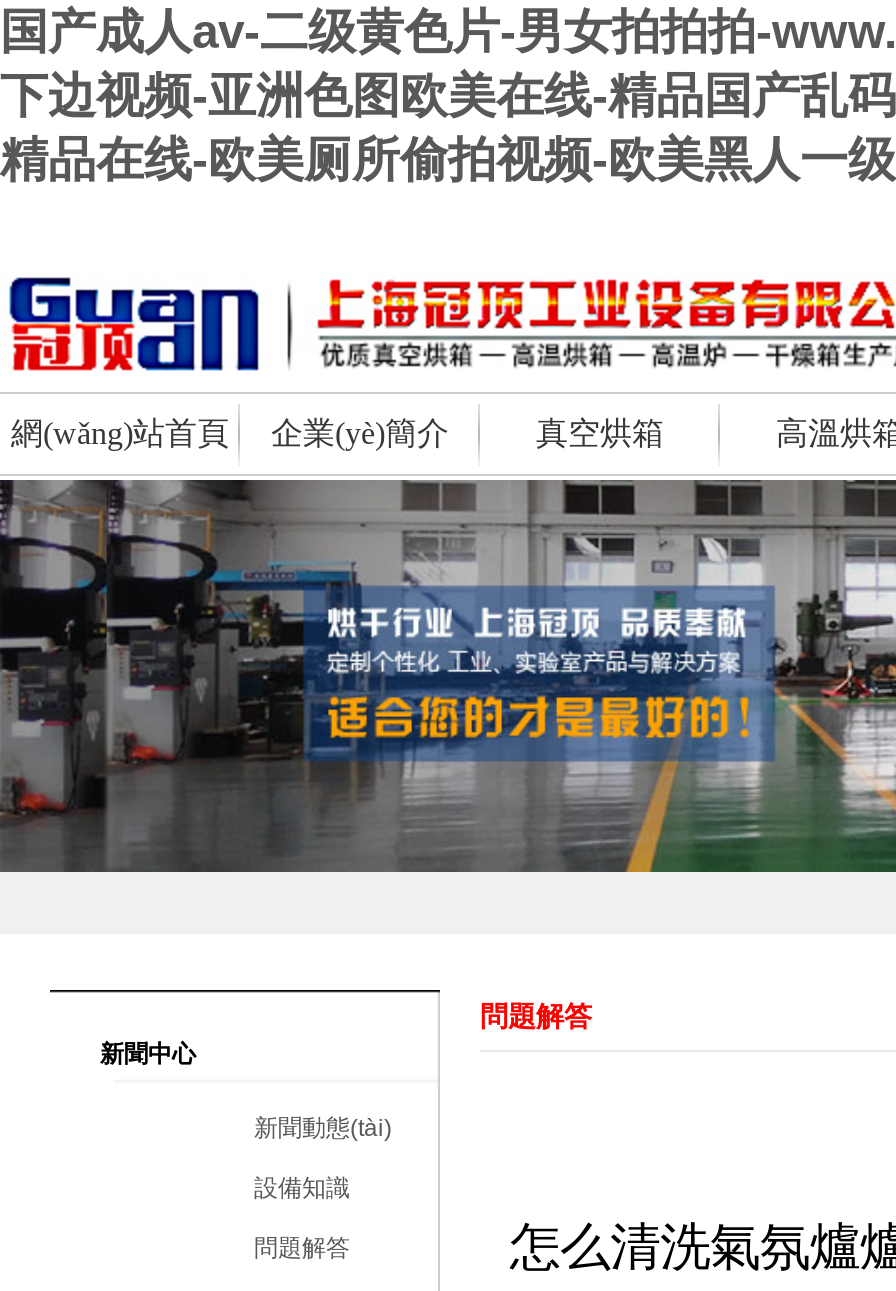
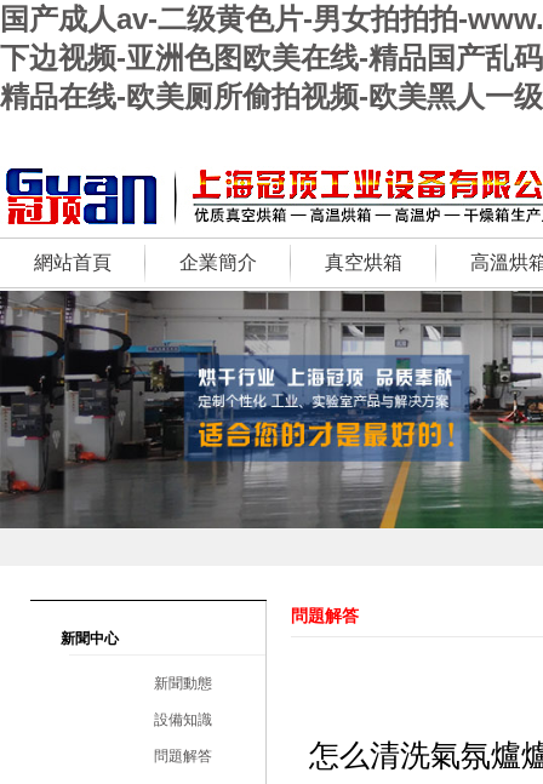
[11,416,449,450] 網(wǎng)站首頁 | 企業(yè)簡介 -> [34,252,257,273] 網站首頁 | 企業簡介
[254,1114,392,1142] 新聞動態(tài) -> [154,675,212,692] 新聞動態

